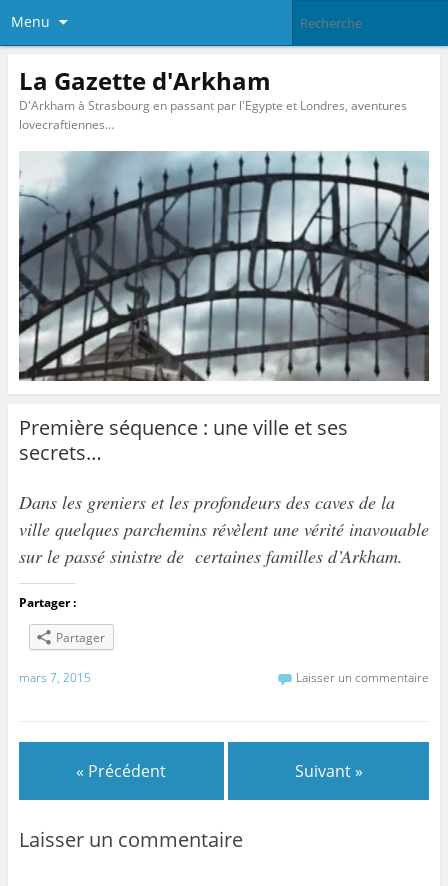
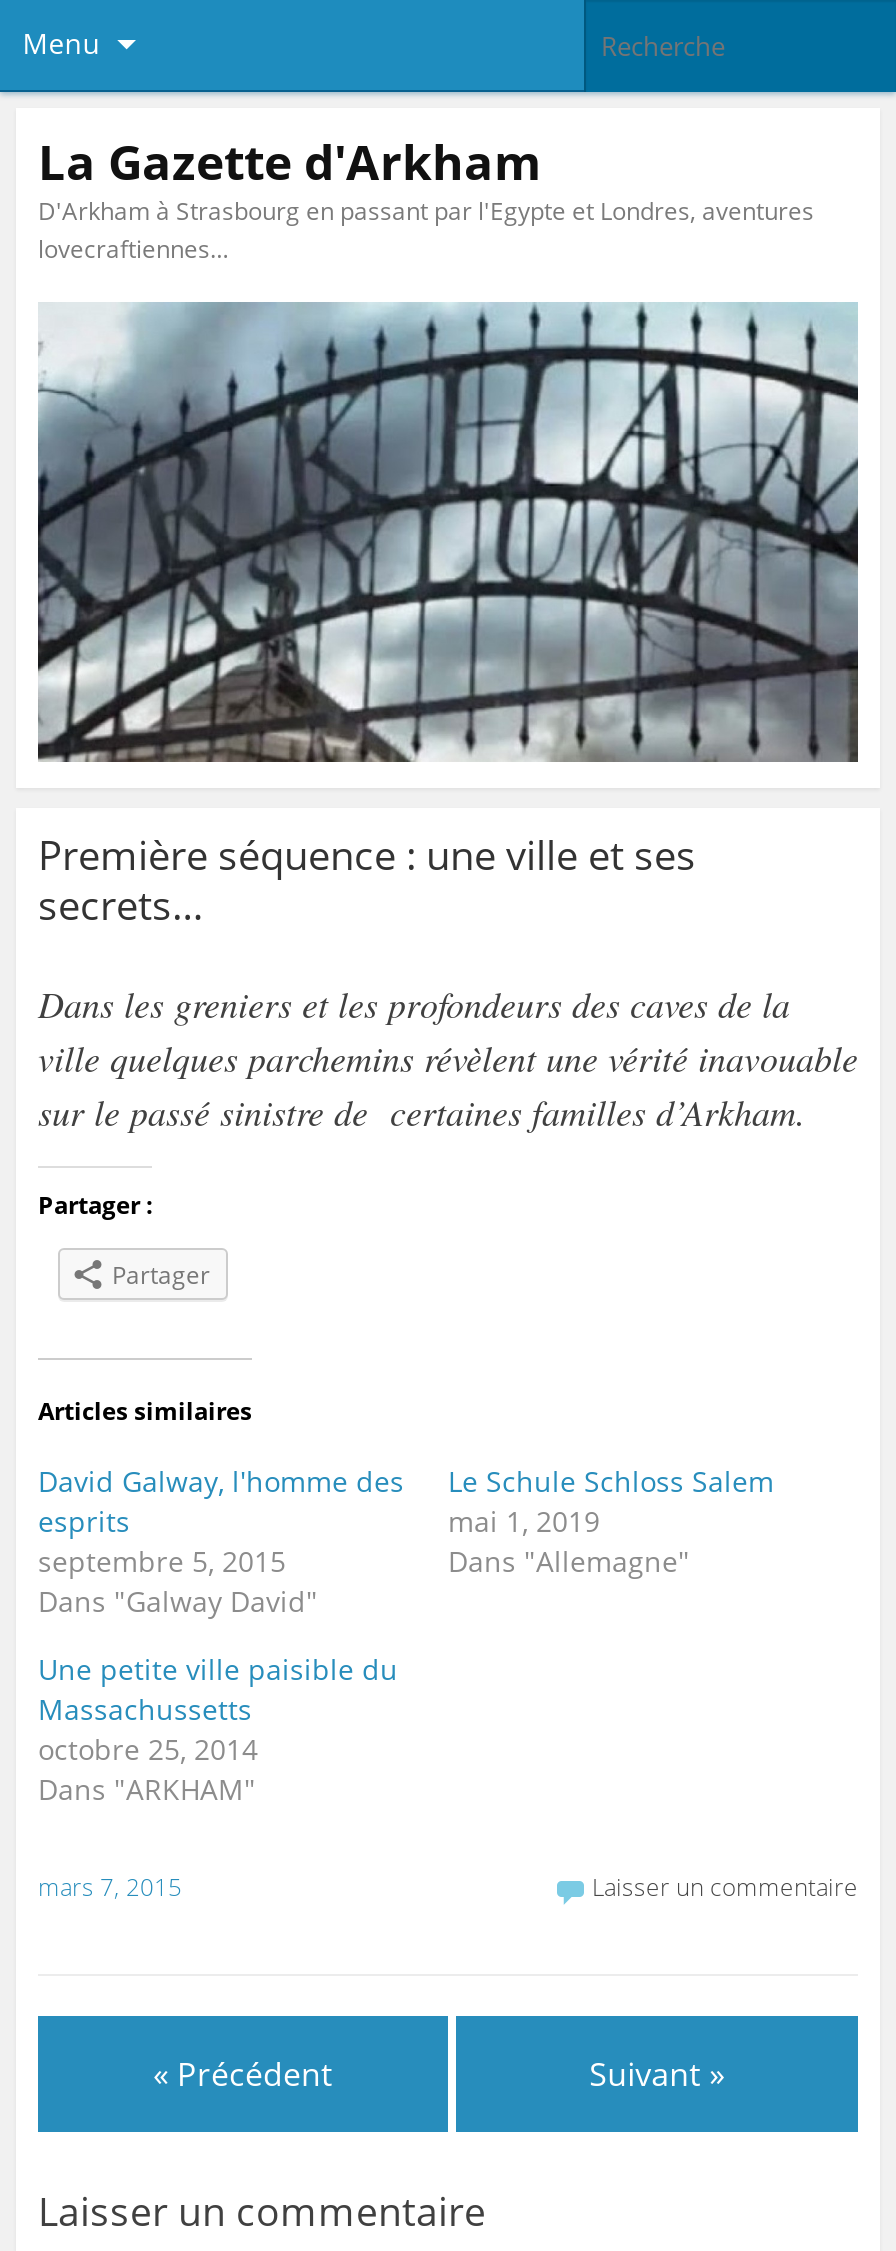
none -> [38,1395,404,1621] Articles similaires | David Galway, l'homme des | esprits | septembre 5, 2015 | Dans "Galway David"
none -> [38,1463,774,1809] Le Schule Schloss Salem | mai 1, 2019 | Dans "Allemagne" | Une petite ville paisible du | Massachussetts | octobre 25, 2014 | Dans "ARKHAM"

